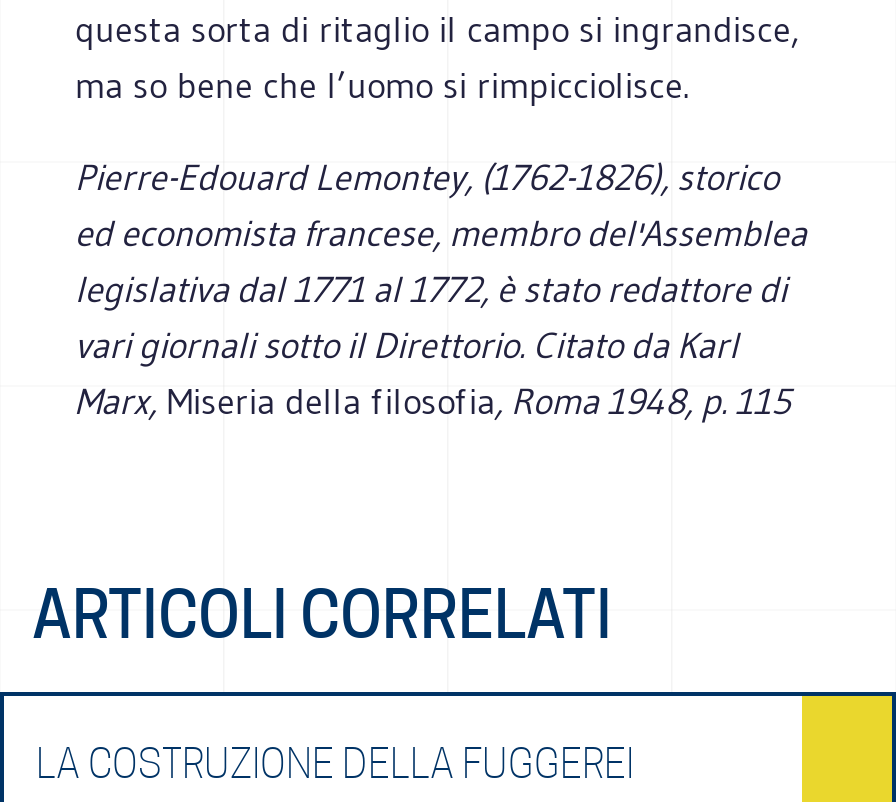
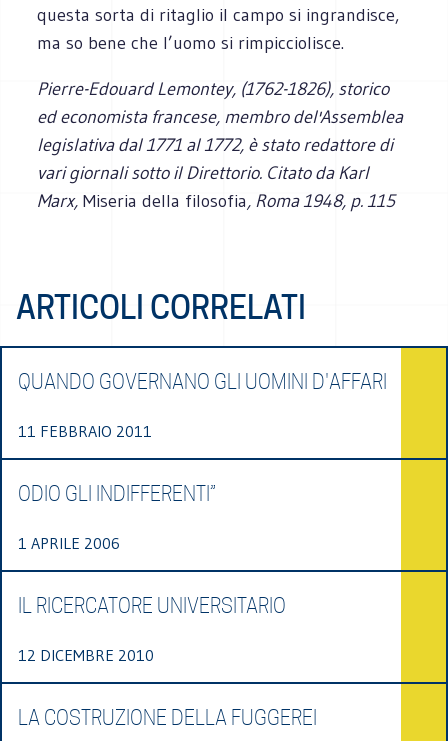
none -> [18,370,387,665] QUANDO GOVERNANO GLI UOMINI D'AFFARI | 11 FEBBRAIO 2011 | ODIO GLI INDIFFERENTI” | 1 APRILE 2006 | IL RICERCATORE UNIVERSITARIO | 12 DICEMBRE 2010

